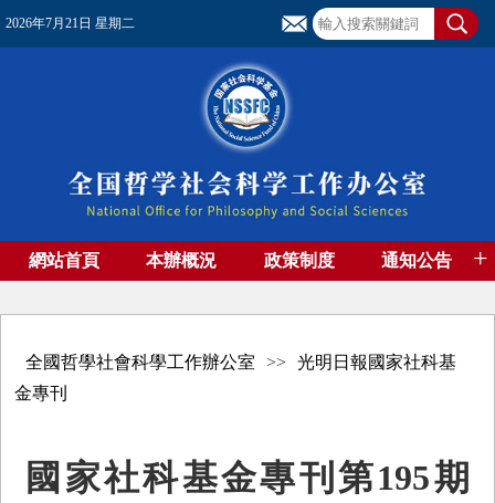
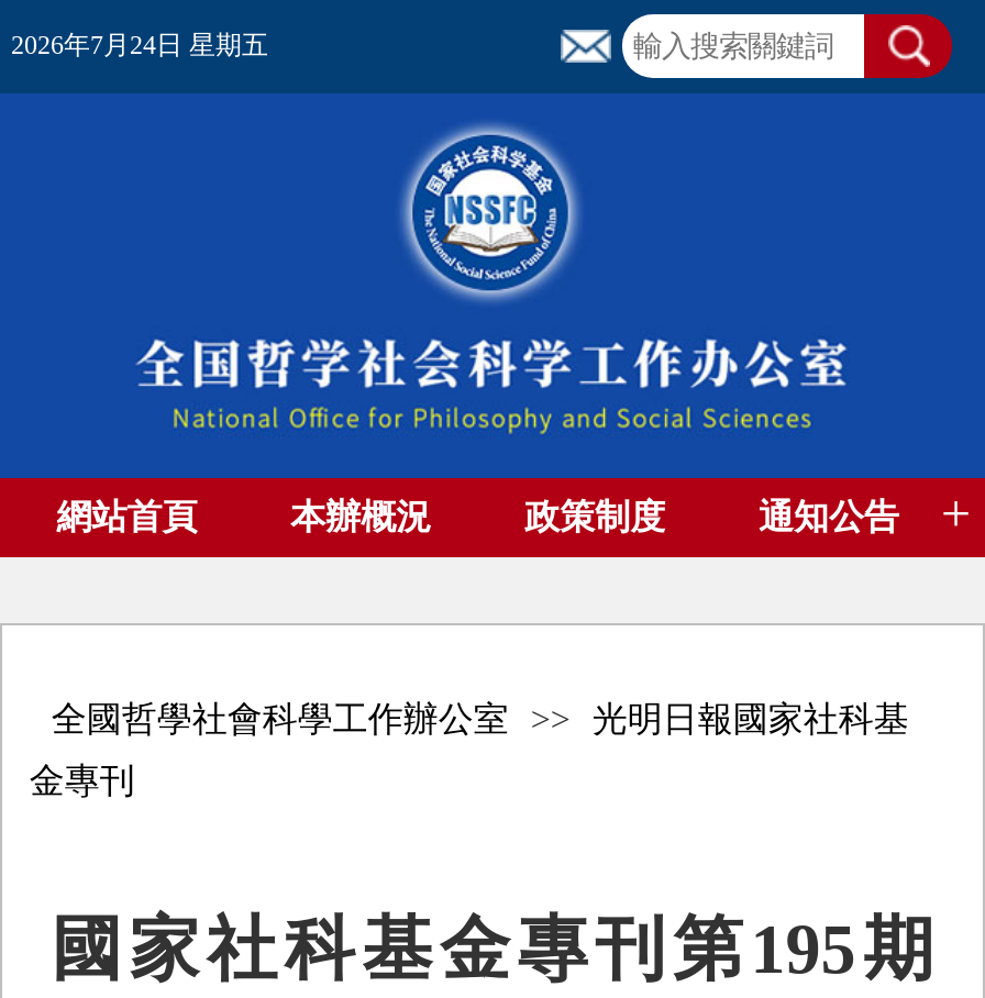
[6,15,135,31] 2026年7月21日 星期二 -> [11,30,268,60] 2026年7月24日 星期五

